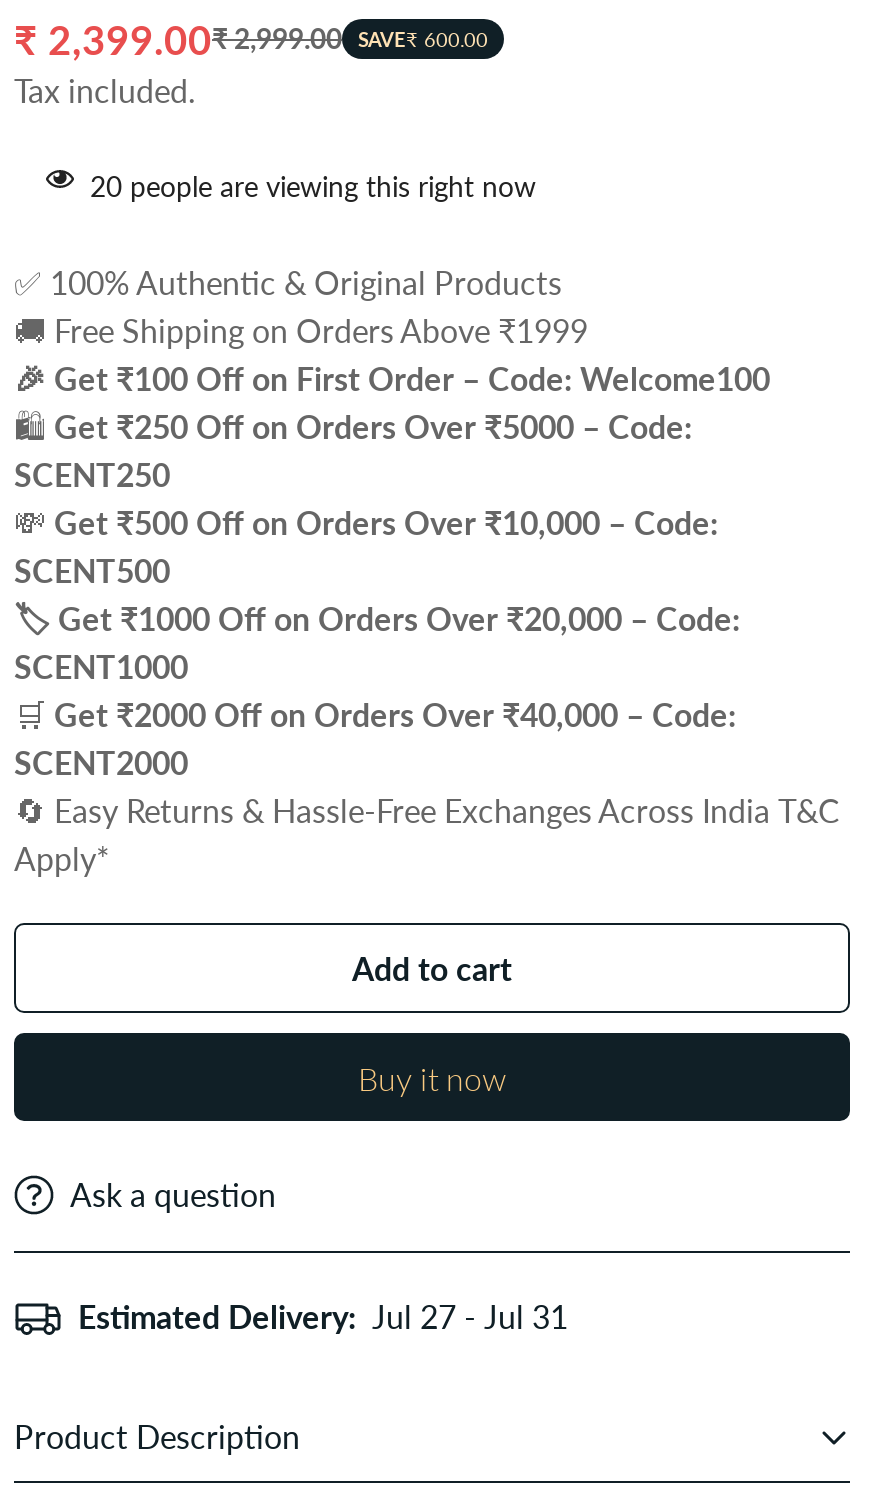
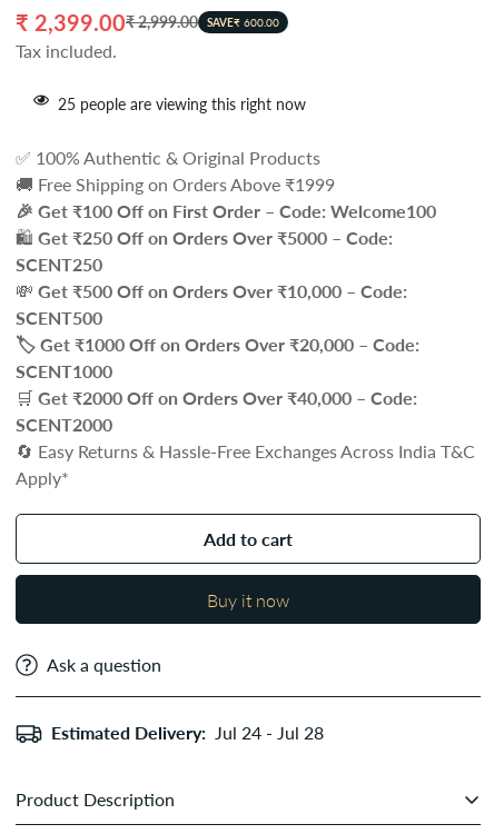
[90,168,536,202] 20 people are viewing this right now -> [58,94,306,113] 25 people are viewing this right now
[78,1296,568,1334] Estimated Delivery: Jul 27 - Jul 31 -> [51,721,324,742] Estimated Delivery: Jul 24 - Jul 28

